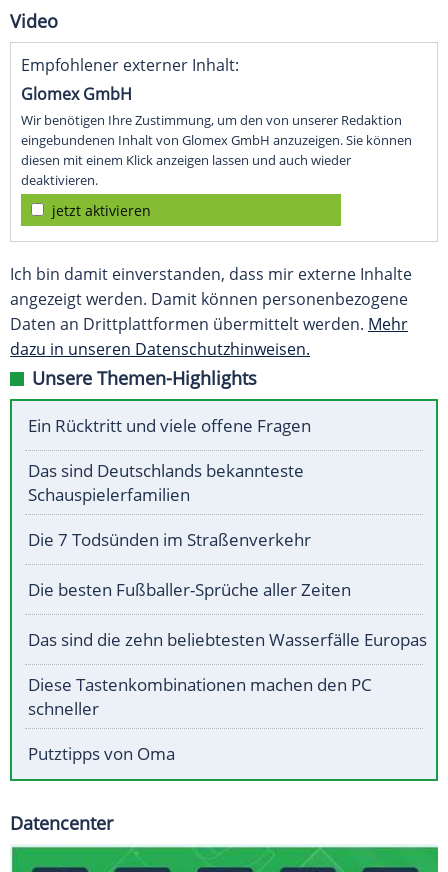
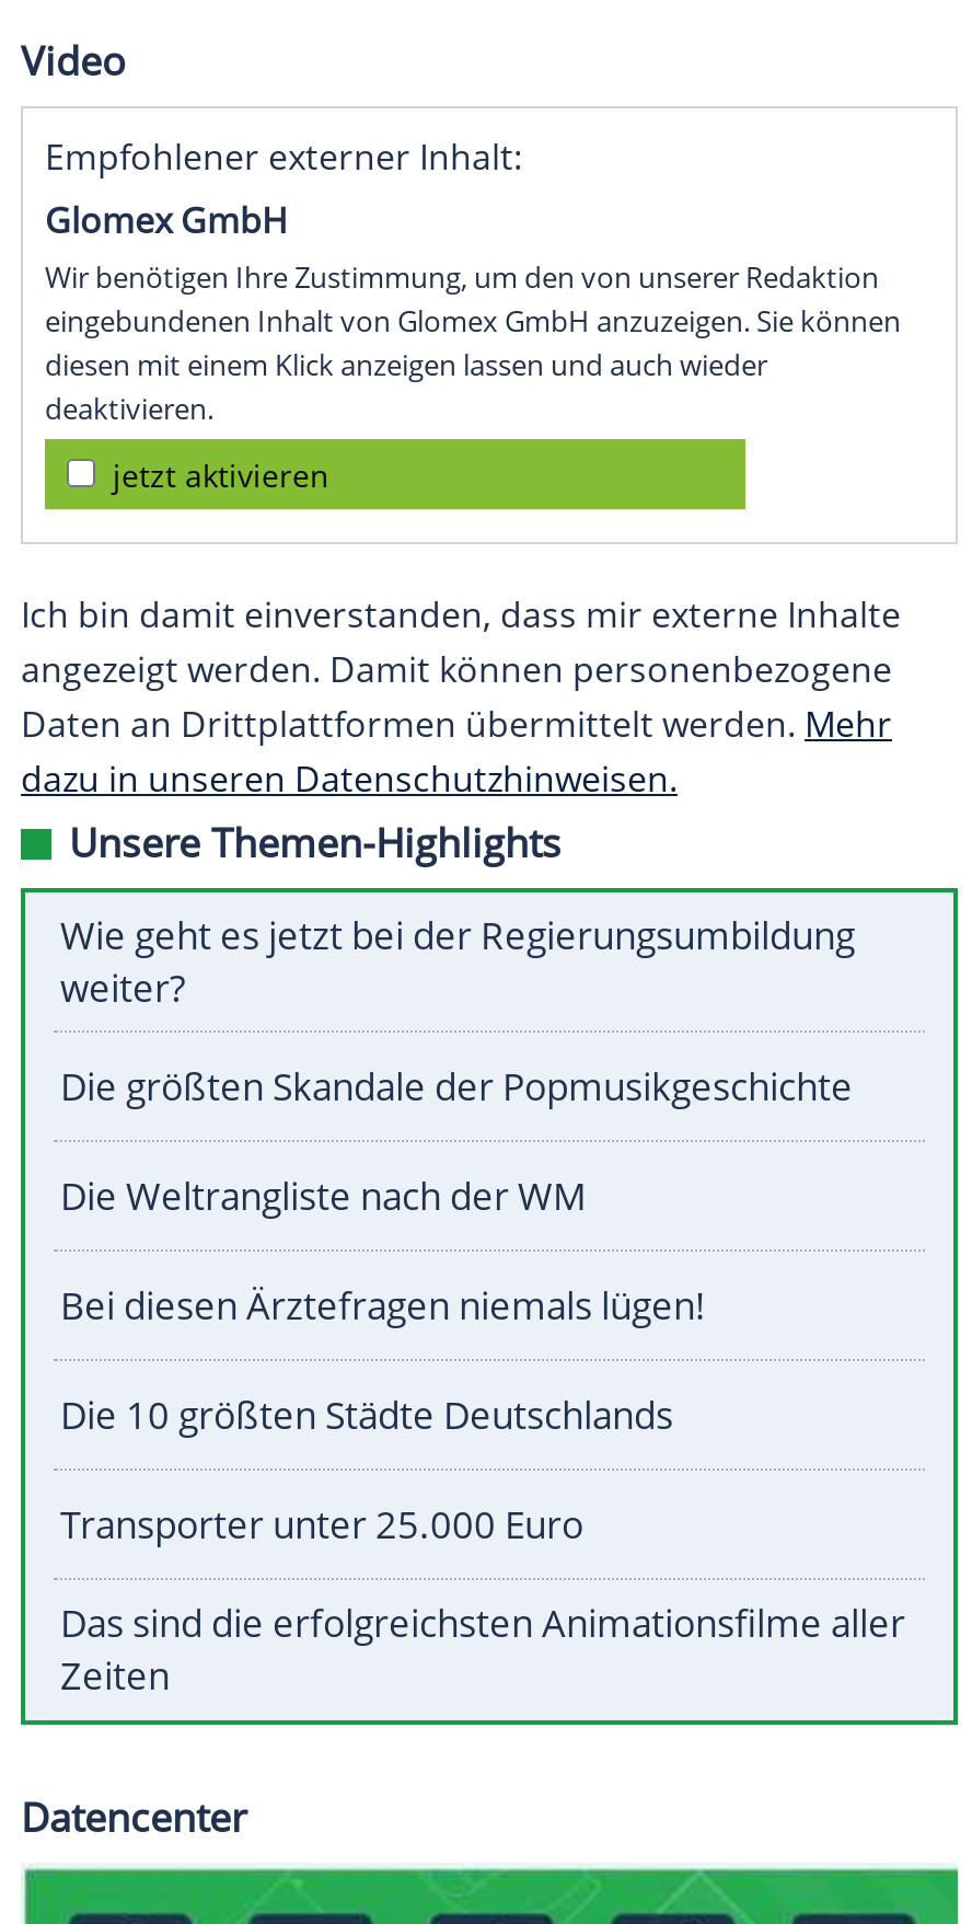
[28,414,311,437] Ein Rücktritt und viele offene Fragen -> [60,911,855,1014] Wie geht es jetzt bei der Regierungsumbildung | weiter?
[28,459,304,506] Das sind Deutschlands bekannteste | Schauspielerfamilien -> [60,1062,853,1112] Die größten Skandale der Popmusikgeschichte
[28,528,311,551] Die 7 Todsünden im Straßenverkehr -> [60,1171,586,1222] Die Weltrangliste nach der WM
[28,578,351,601] Die besten Fußballer-Sprüche aller Zeiten -> [60,1281,706,1331] Bei diesen Ärztefragen niemals lügen!
[28,628,427,651] Das sind die zehn beliebtesten Wasserfälle Europas -> [60,1390,673,1441] Die 10 größten Städte Deutschlands
[28,673,372,720] Diese Tastenkombinationen machen den PC | schneller -> [60,1500,583,1550] Transporter unter 25.000 Euro
[28,742,175,765] Putztipps von Oma -> [60,1598,905,1701] Das sind die erfolgreichsten Animationsfilme aller | Zeiten

